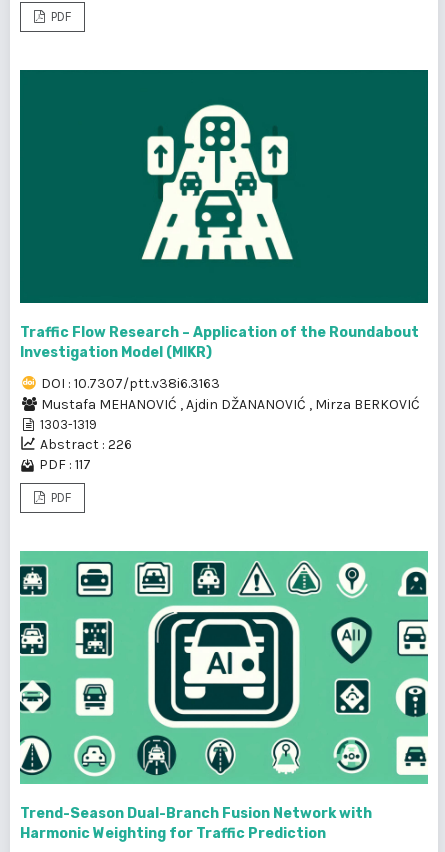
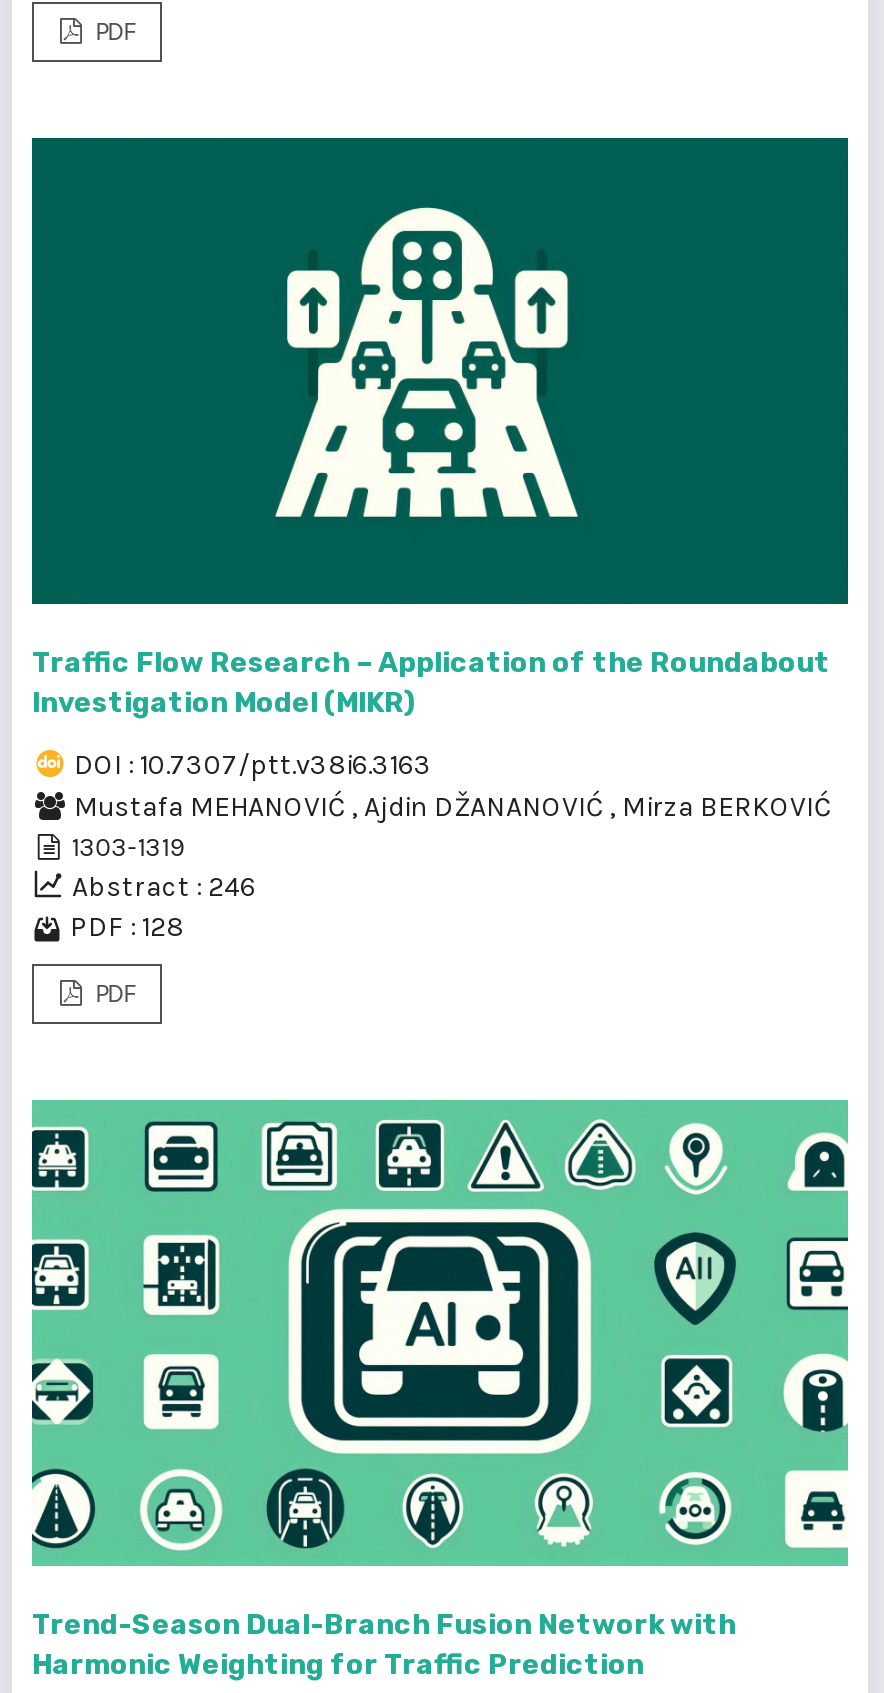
[40,436,132,453] Abstract : 226 -> [72,870,256,904] Abstract : 246
[39,456,91,473] PDF : 117 -> [70,910,184,944] PDF : 128

